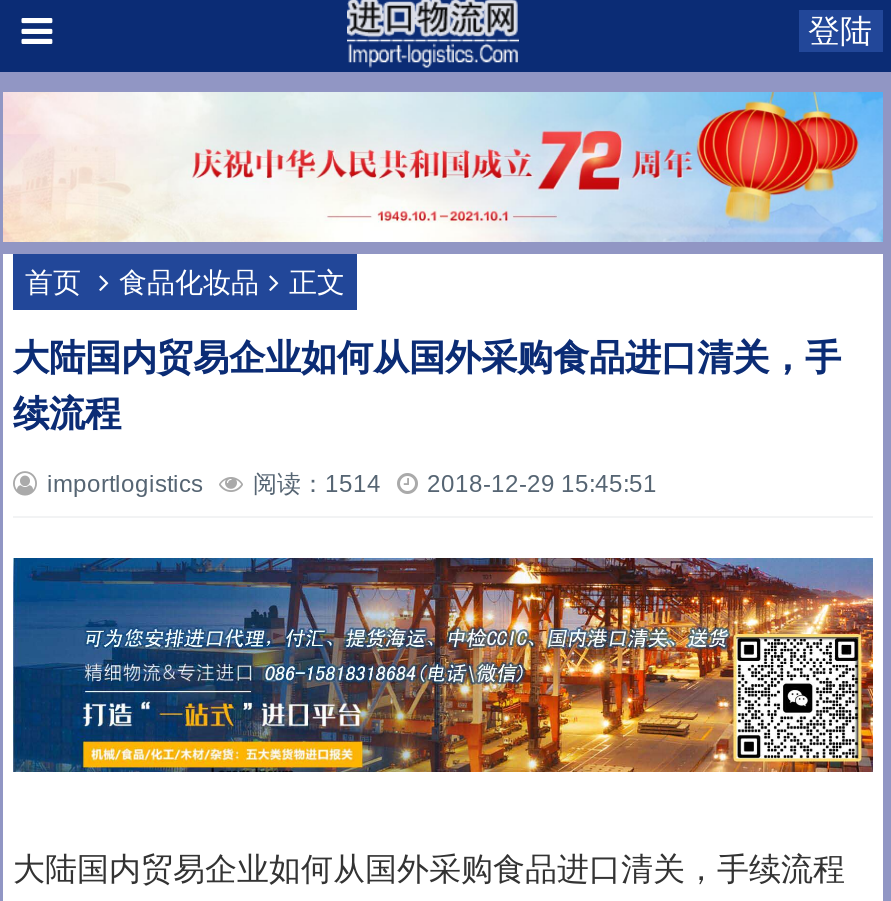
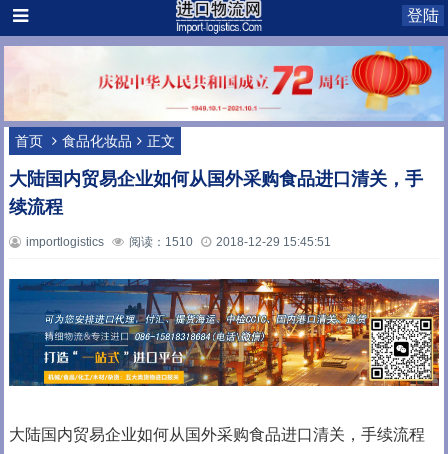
[47,469,657,497] importlogistics 阅读：1514 2018-12-29 15:45:51 -> [26,235,331,249] importlogistics 阅读：1510 2018-12-29 15:45:51

